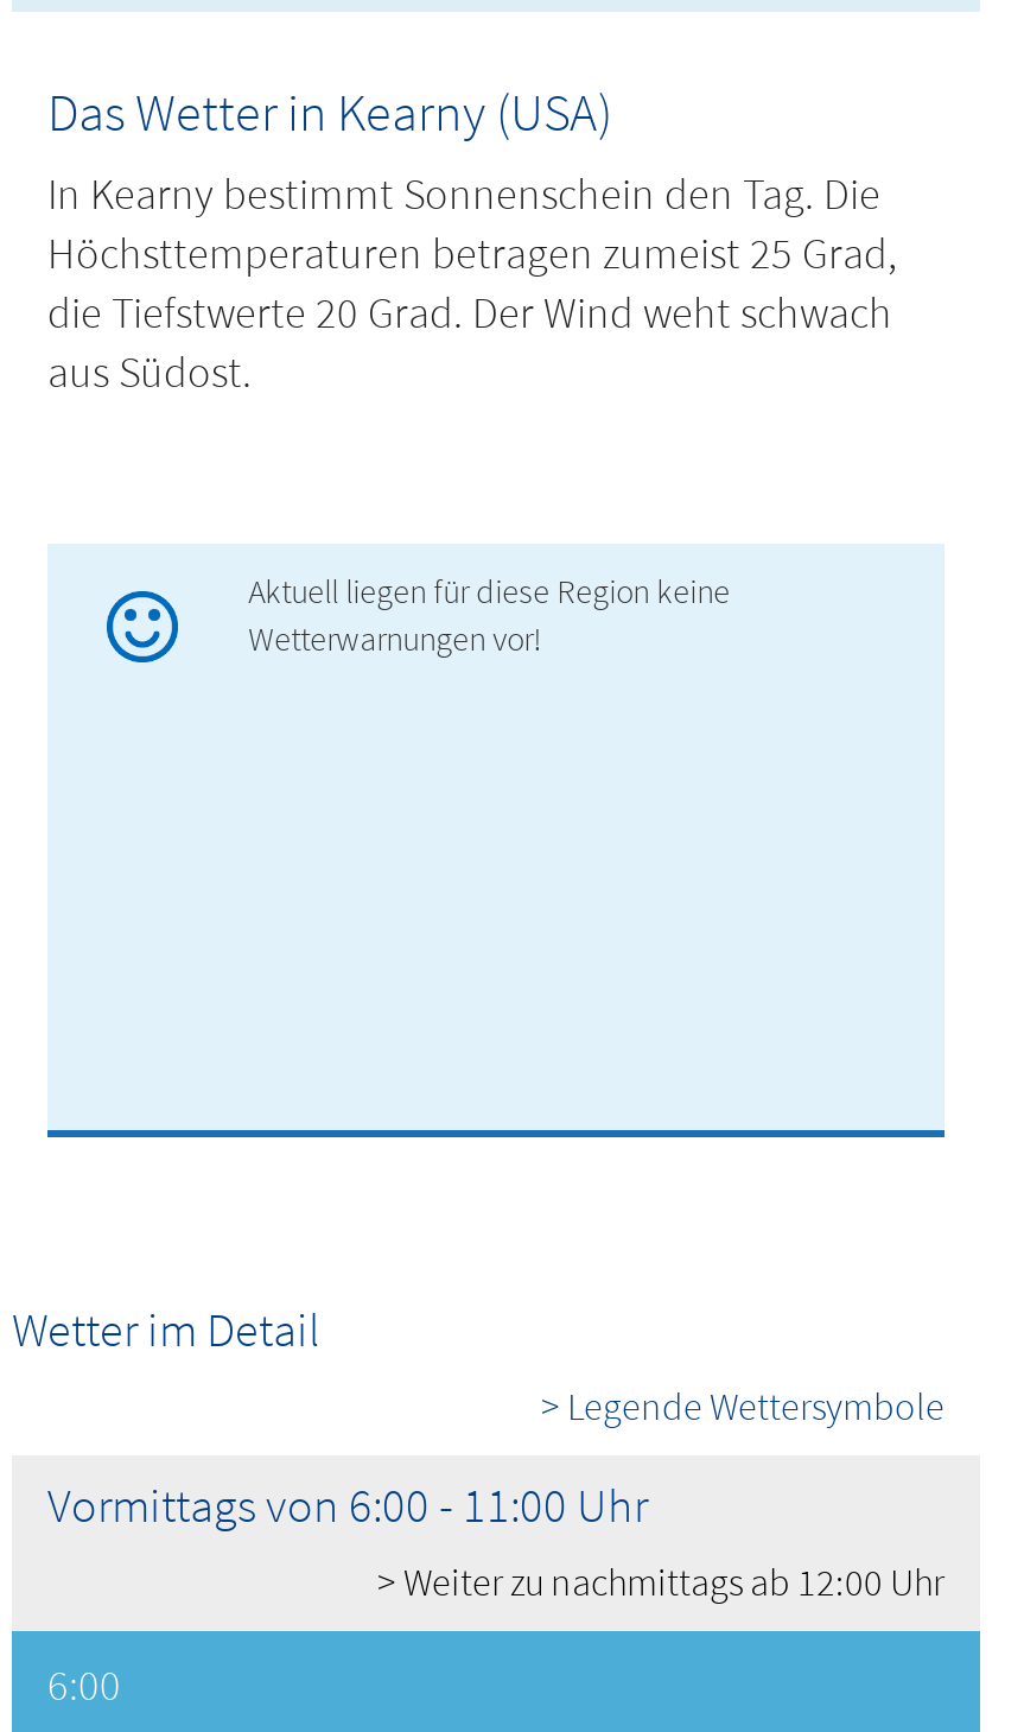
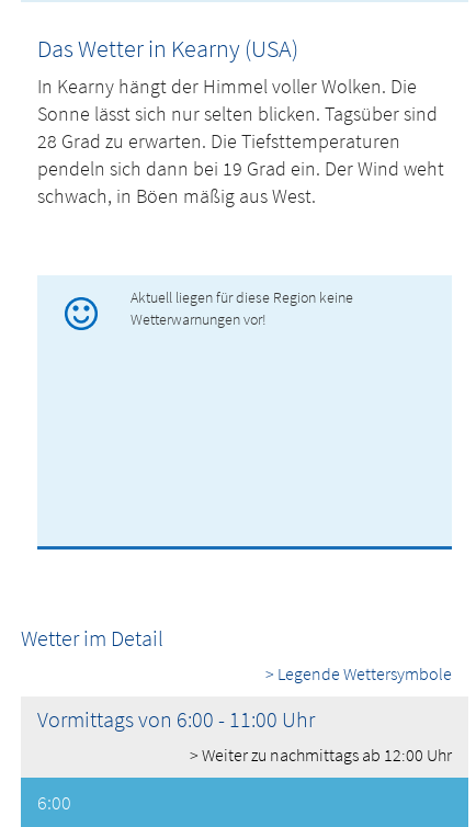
[47,167,897,399] In Kearny bestimmt Sonnenschein den Tag. Die | Höchsttemperaturen betragen zumeist 25 Grad, | die Tiefstwerte 20 Grad. Der Wind weht schwach | aus Südost. -> [37,74,444,209] In Kearny hängt der Himmel voller Wolken. Die | Sonne lässt sich nur selten blicken. Tagsüber sind | 28 Grad zu erwarten. Die Tiefsttemperaturen | pendeln sich dann bei 19 Grad ein. Der Wind weht | schwach, in Böen mäßig aus West.

